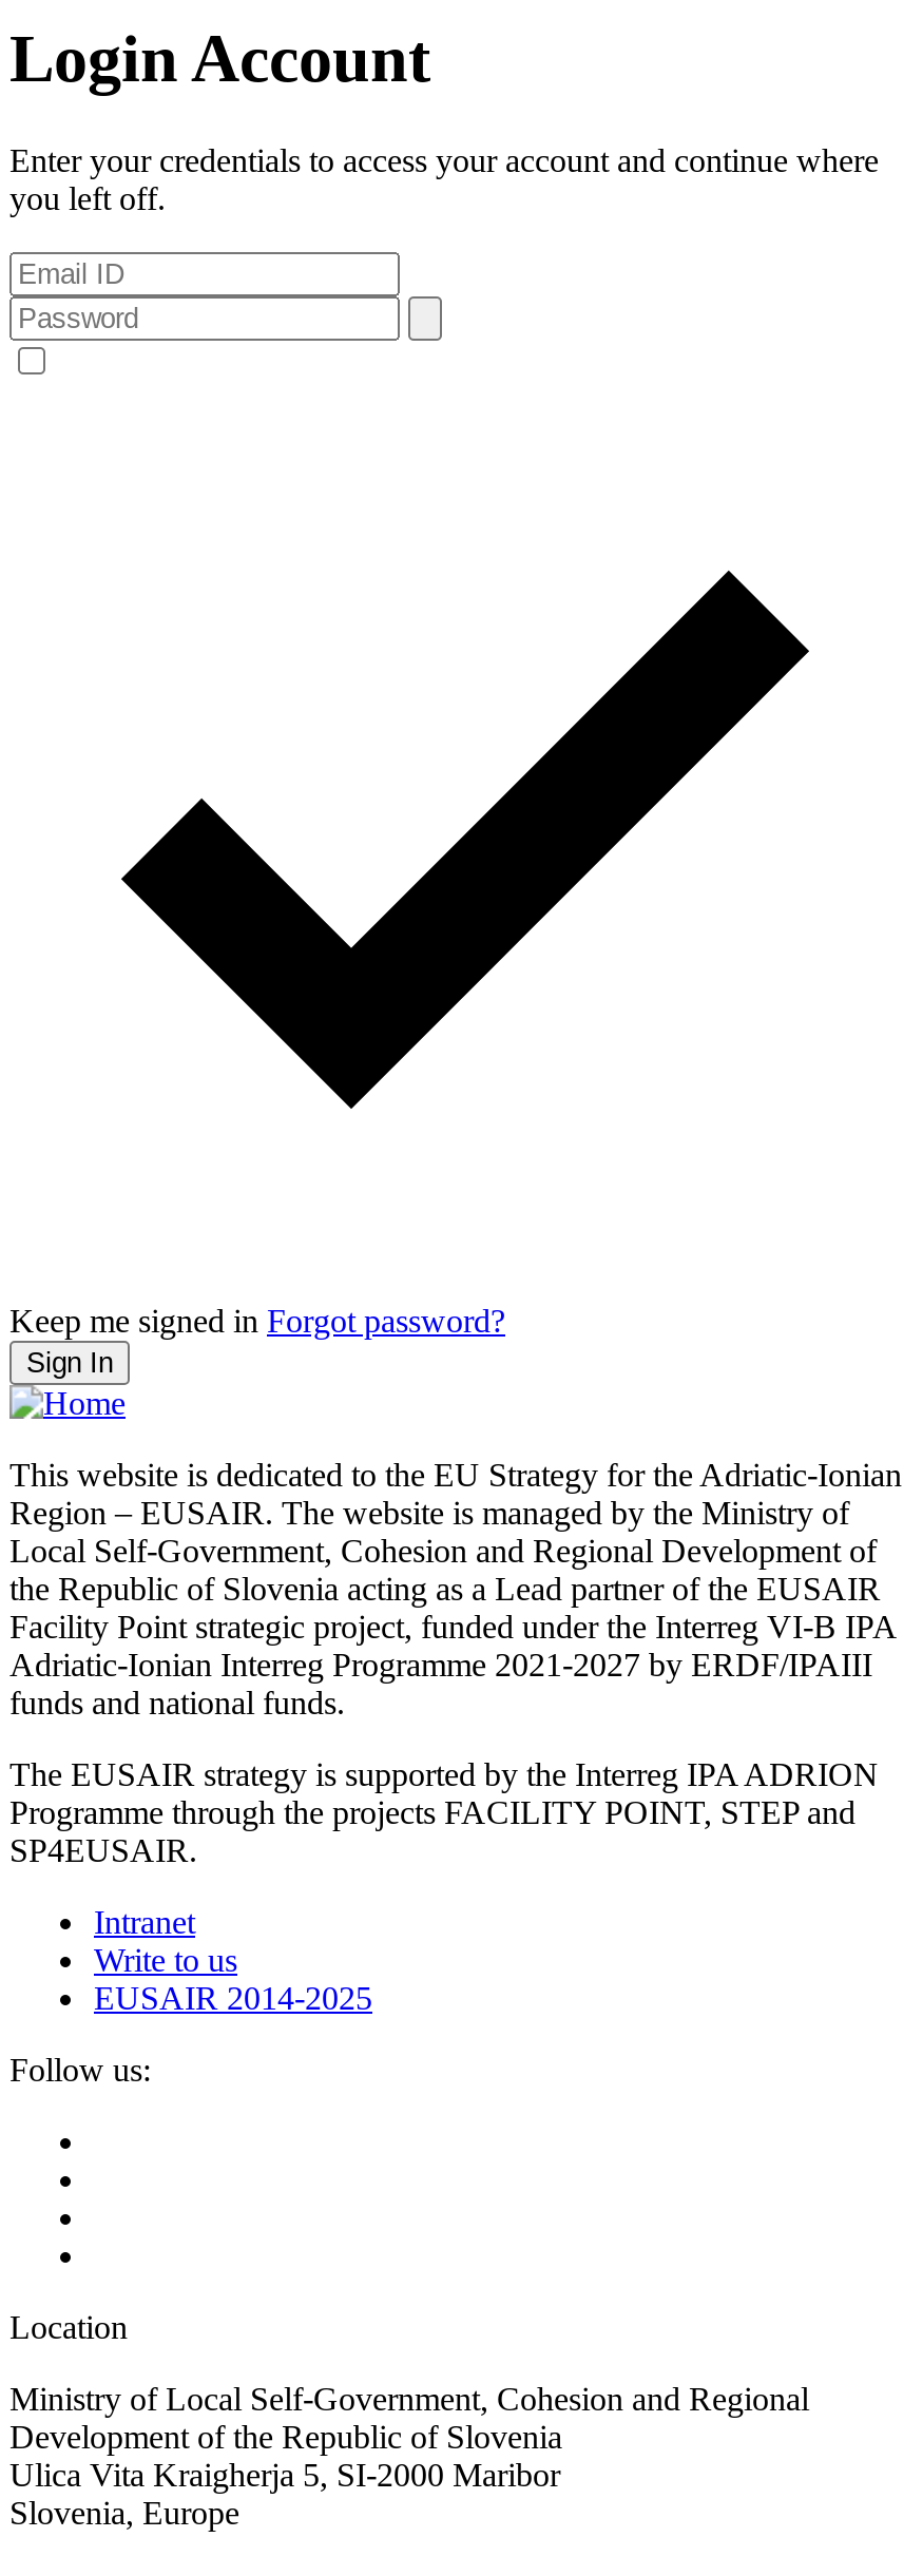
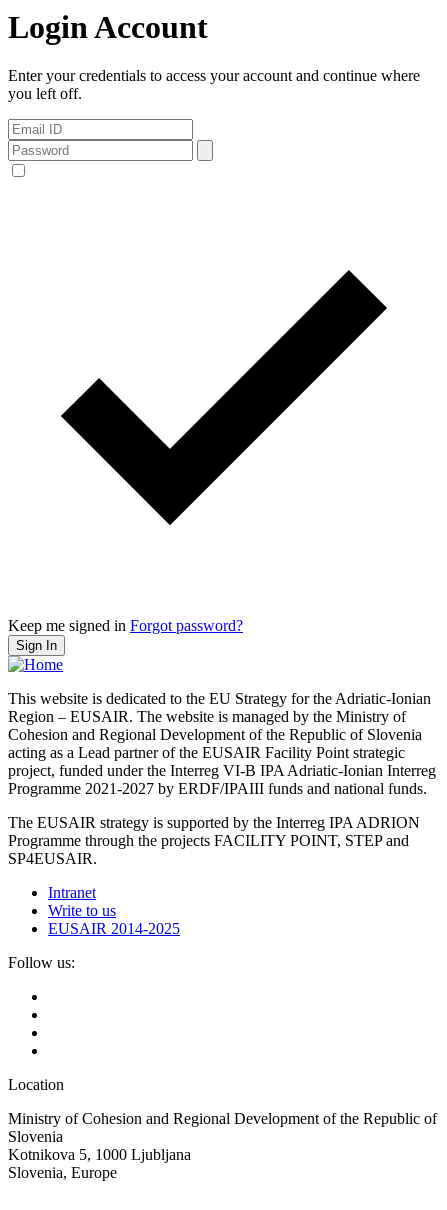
[9,1533,896,1721] Local Self-Government, Cohesion and Regional Development of | the Republic of Slovenia acting as a Lead partner of the EUSAIR | Facility Point strategic project, funded under the Interreg VI-B IPA | Adriatic-Ionian Interreg Programme 2021-2027 by ERDF/IPAIII | funds and national funds. -> [8,726,436,797] Cohesion and Regional Development of the Republic of Slovenia | acting as a Lead partner of the EUSAIR Facility Point strategic | project, funded under the Interreg VI-B IPA Adriatic-Ionian Interreg | Programme 2021-2027 by ERDF/IPAIII funds and national funds.
[9,2381,809,2493] Ministry of Local Self-Government, Cohesion and Regional | Development of the Republic of Slovenia | Ulica Vita Kraigherja 5, SI-2000 Maribor -> [8,1110,437,1163] Ministry of Cohesion and Regional Development of the Republic of | Slovenia | Kotnikova 5, 1000 Ljubljana

